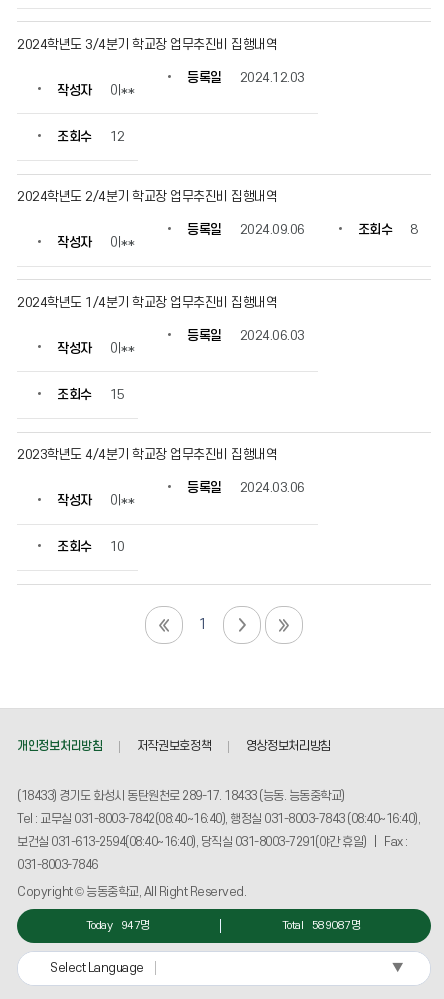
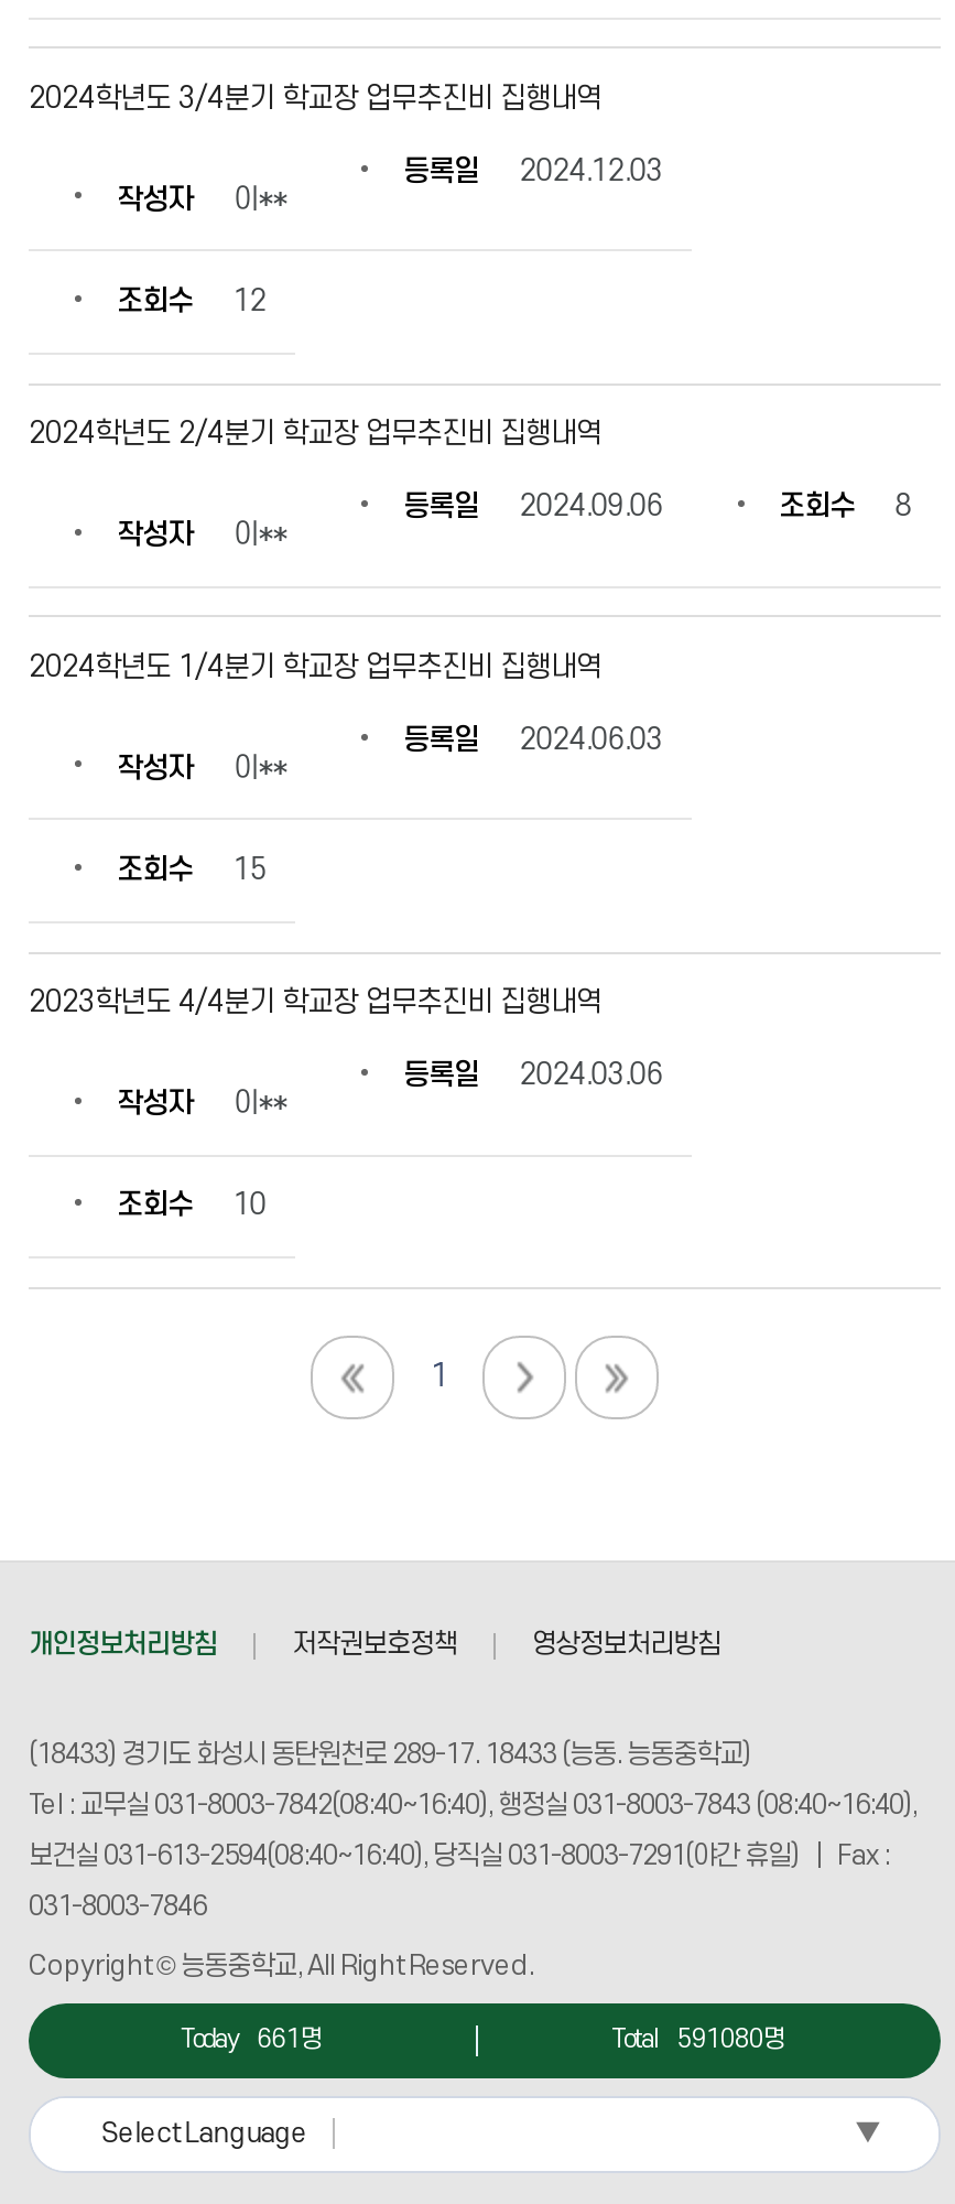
[86,919,151,932] Today 947명 -> [180,2025,324,2054] Today 661명
[281,919,361,932] Total 589087명 -> [611,2025,786,2054] Total 591080명

